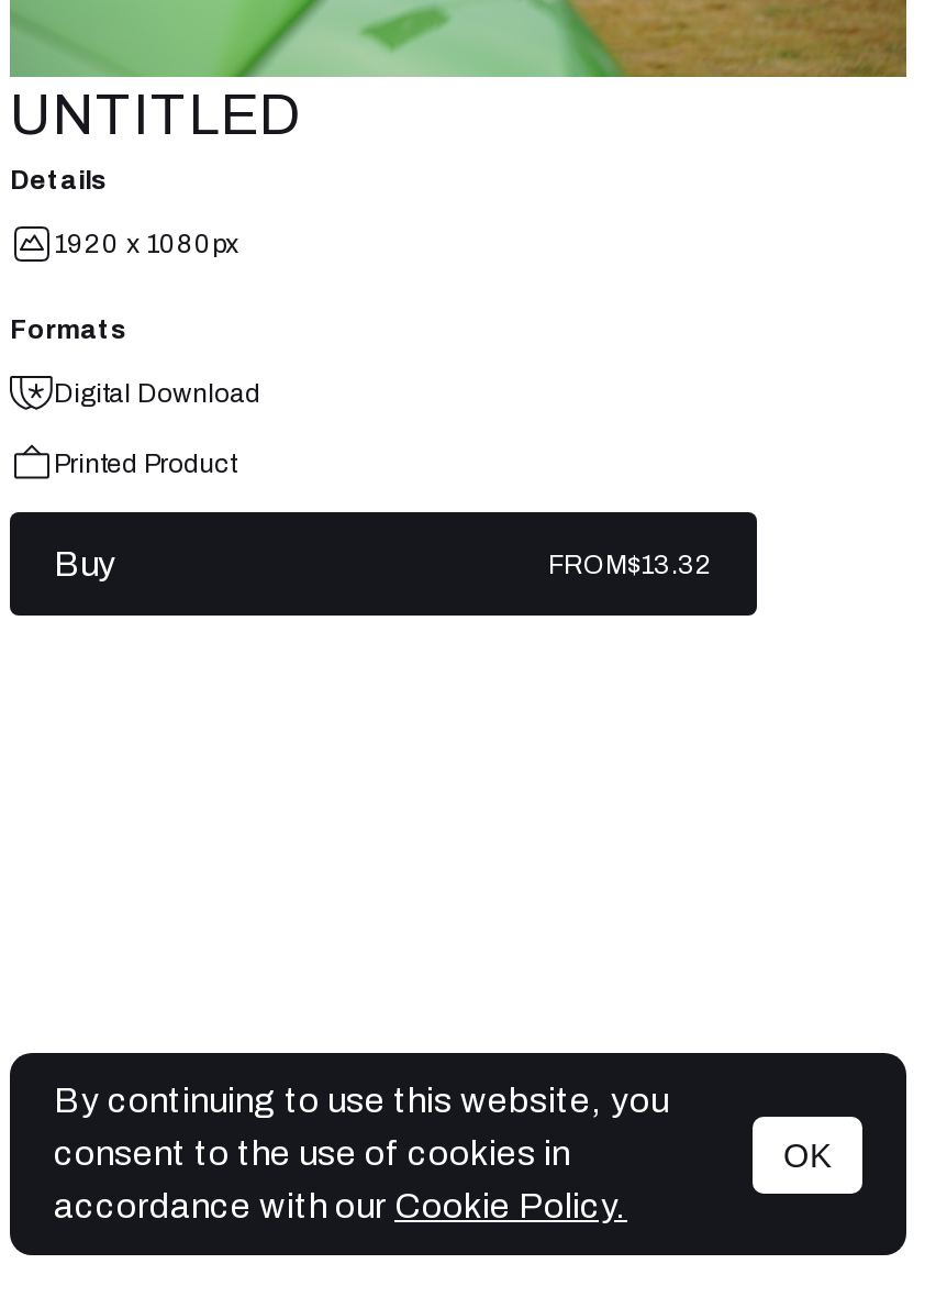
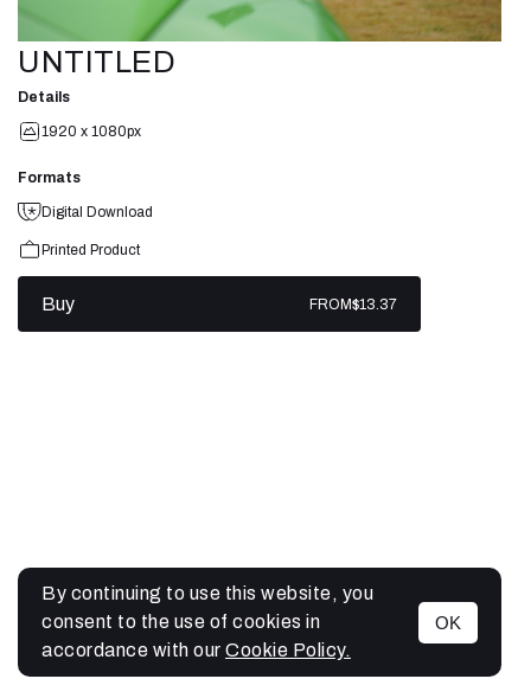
[548,549,713,580] FROM$13.32 -> [309,296,397,313] FROM$13.37

